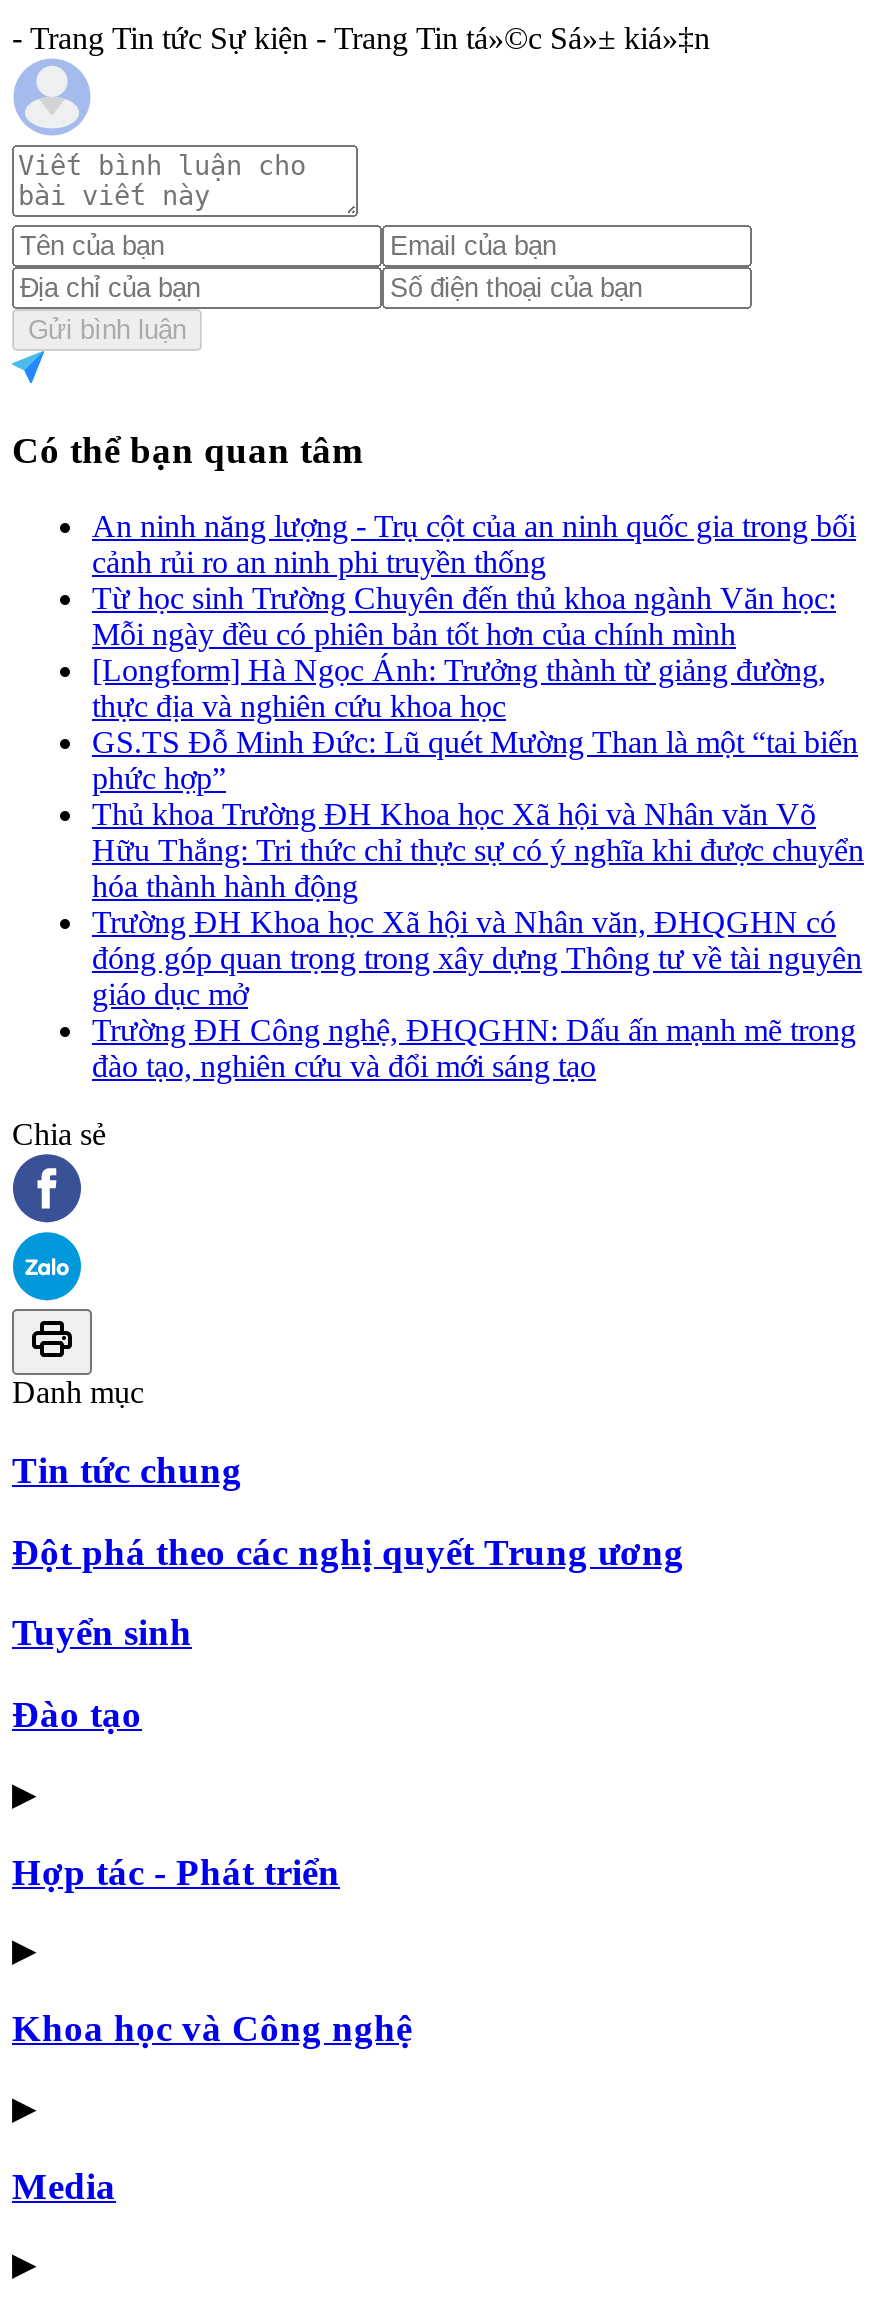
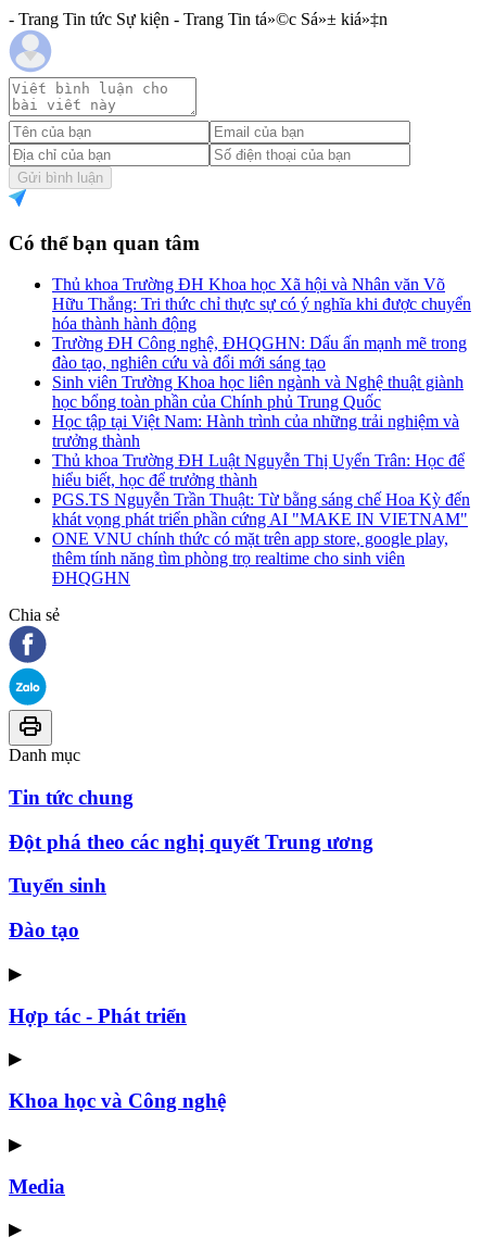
[92,510,858,796] An ninh năng lượng - Trụ cột của an ninh quốc gia trong bối | cảnh rủi ro an ninh phi truyền thống | Từ học sinh Trường Chuyên đến thủ khoa ngành Văn học: | Mỗi ngày đều có phiên bản tốt hơn của chính mình | [Longform] Hà Ngọc Ánh: Trưởng thành từ giảng đường, | thực địa và nghiên cứu khoa học | GS.TS Đỗ Minh Đức: Lũ quét Mường Than là một “tai biến | phức hợp” -> none
moved [92,798,864,904] -> [52,275,471,333]: Thủ khoa Trường ĐH Khoa học Xã hội và Nhân văn Võ | Hữu Thắng: Tri thức chỉ thực sự có ý nghĩa khi được chuyển | hóa thành hành động
[92,906,862,1012] Trường ĐH Khoa học Xã hội và Nhân văn, ĐHQGHN có | đóng góp quan trọng trong xây dựng Thông tư về tài nguyên | giáo dục mở -> none
moved [92,1014,856,1084] -> [52,334,467,372]: Trường ĐH Công nghệ, ĐHQGHN: Dấu ấn mạnh mẽ trong | đào tạo, nghiên cứu và đổi mới sáng tạo
none -> [52,373,470,587] Sinh viên Trường Khoa học liên ngành và Nghệ thuật giành | học bổng toàn phần của Chính phủ Trung Quốc | Học tập tại Việt Nam: Hành trình của những trải nghiệm và | trưởng thành | Thủ khoa Trường ĐH Luật Nguyễn Thị Uyển Trân: Học để | hiểu biết, học để trưởng thành | PGS.TS Nguyễn Trần Thuật: Từ bằng sáng chế Hoa Kỳ đến | khát vọng phát triển phần cứng AI "MAKE IN VIETNAM" | ONE VNU chính thức có mặt trên app store, google play, | thêm tính năng tìm phòng trọ realtime cho sinh viên | ĐHQGHN

